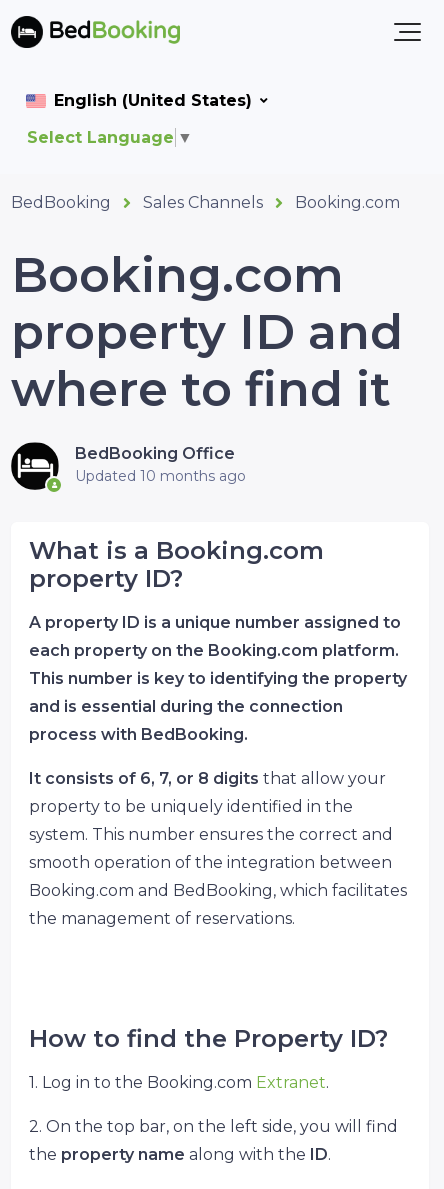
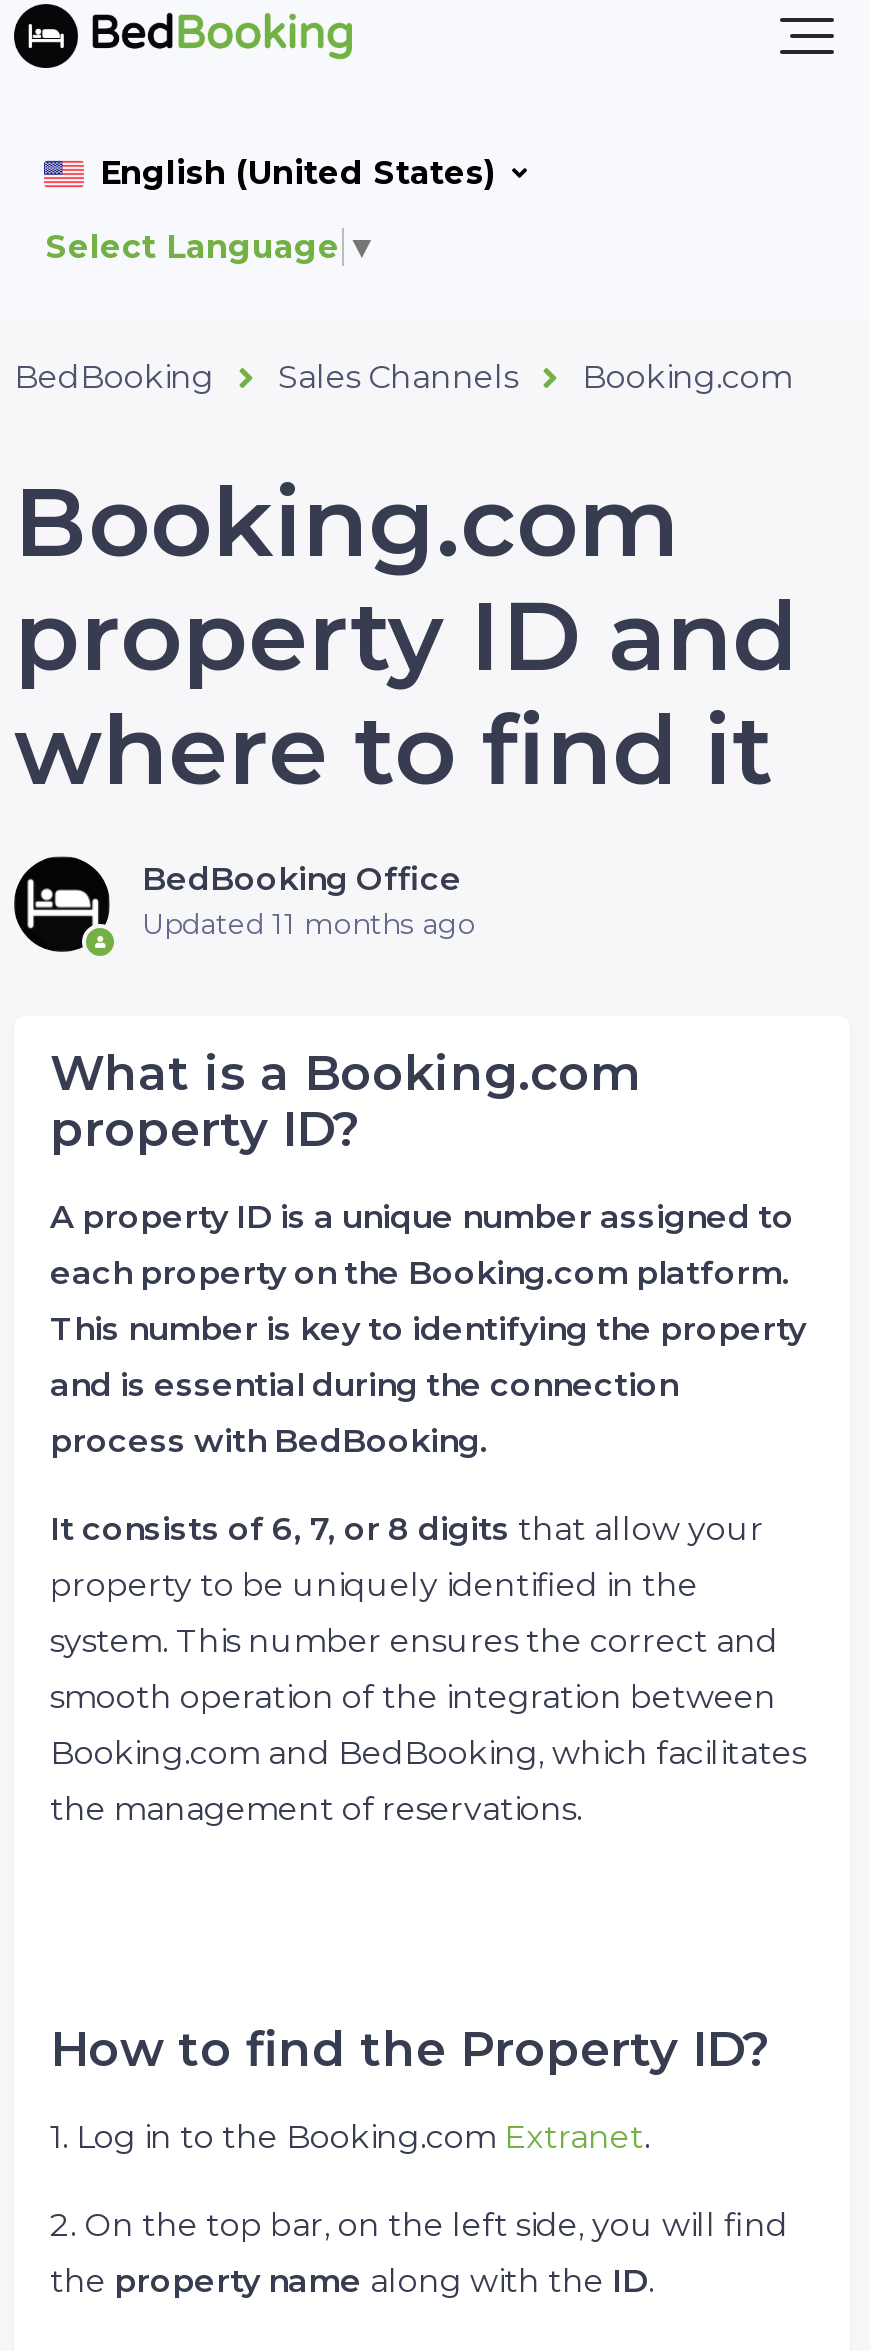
[75,467,246,485] Updated 10 months ago -> [142,906,476,942] Updated 11 months ago

